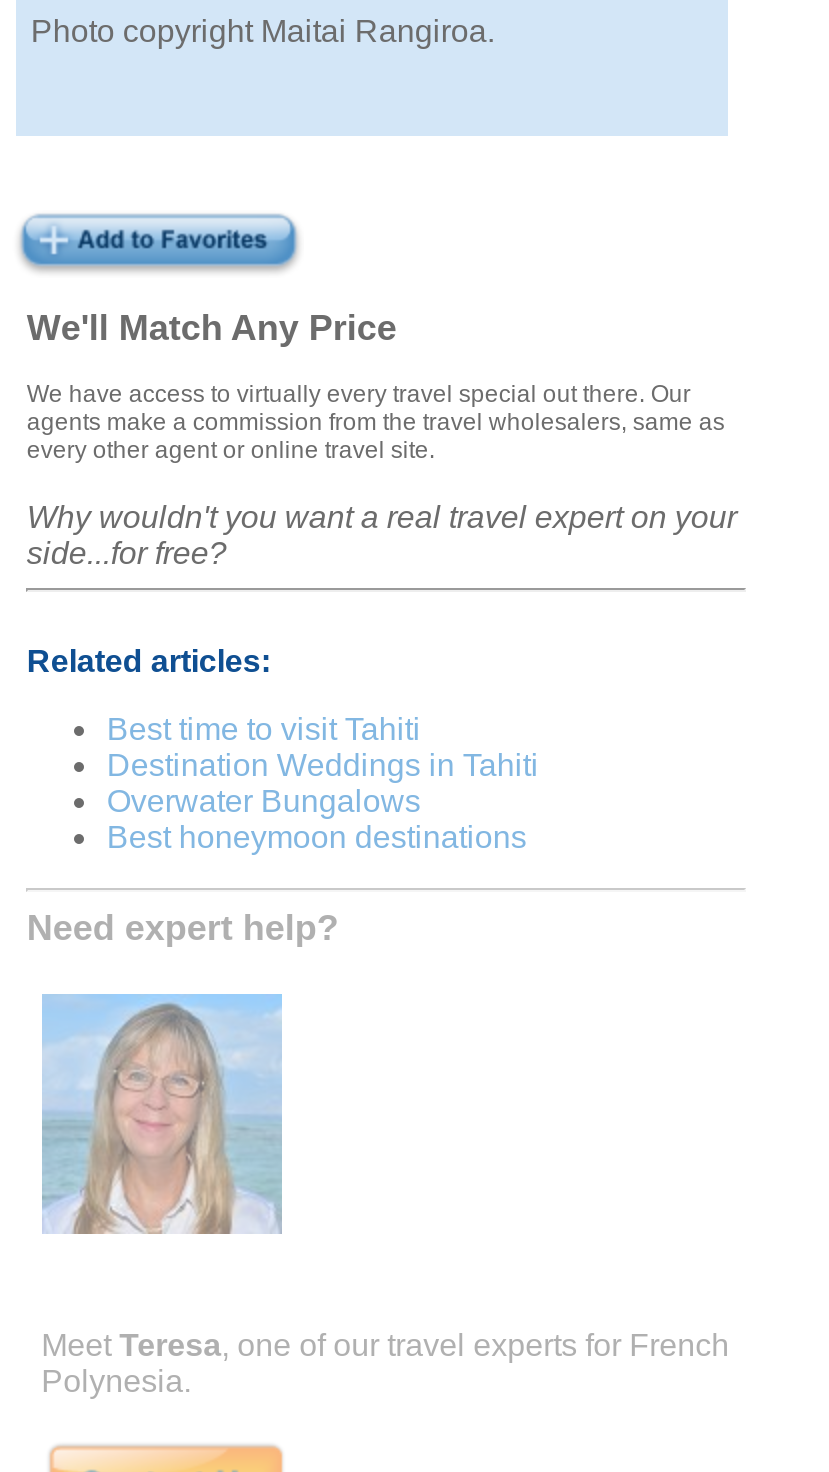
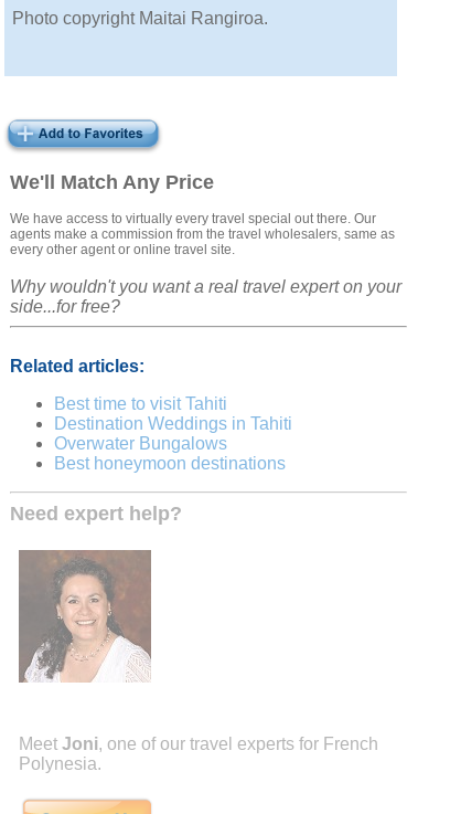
[40,992,284,1236] [image] -> [18,549,152,684] [image]
[41,1328,729,1362] Meet Teresa, one of our travel experts for French -> [18,735,378,753] Meet Joni, one of our travel experts for French

